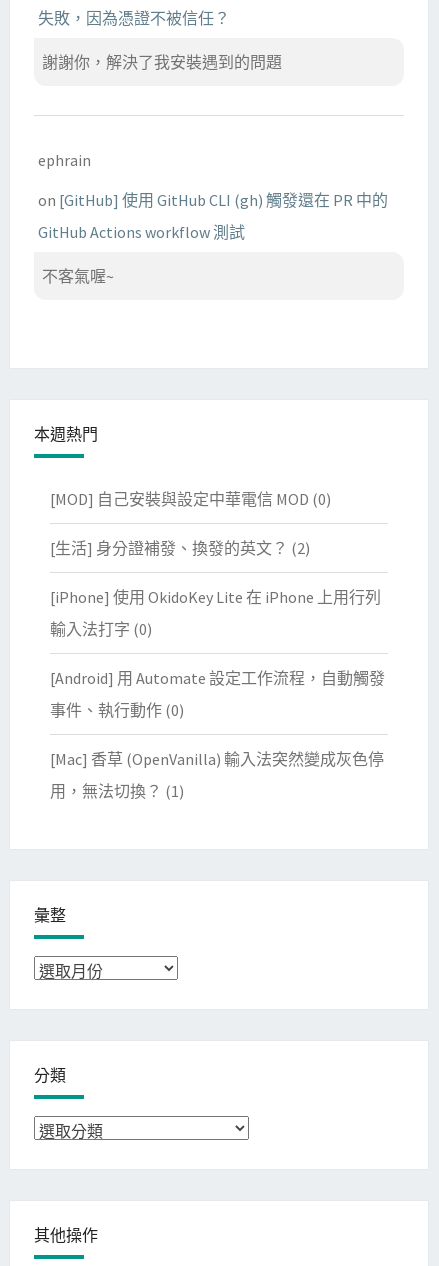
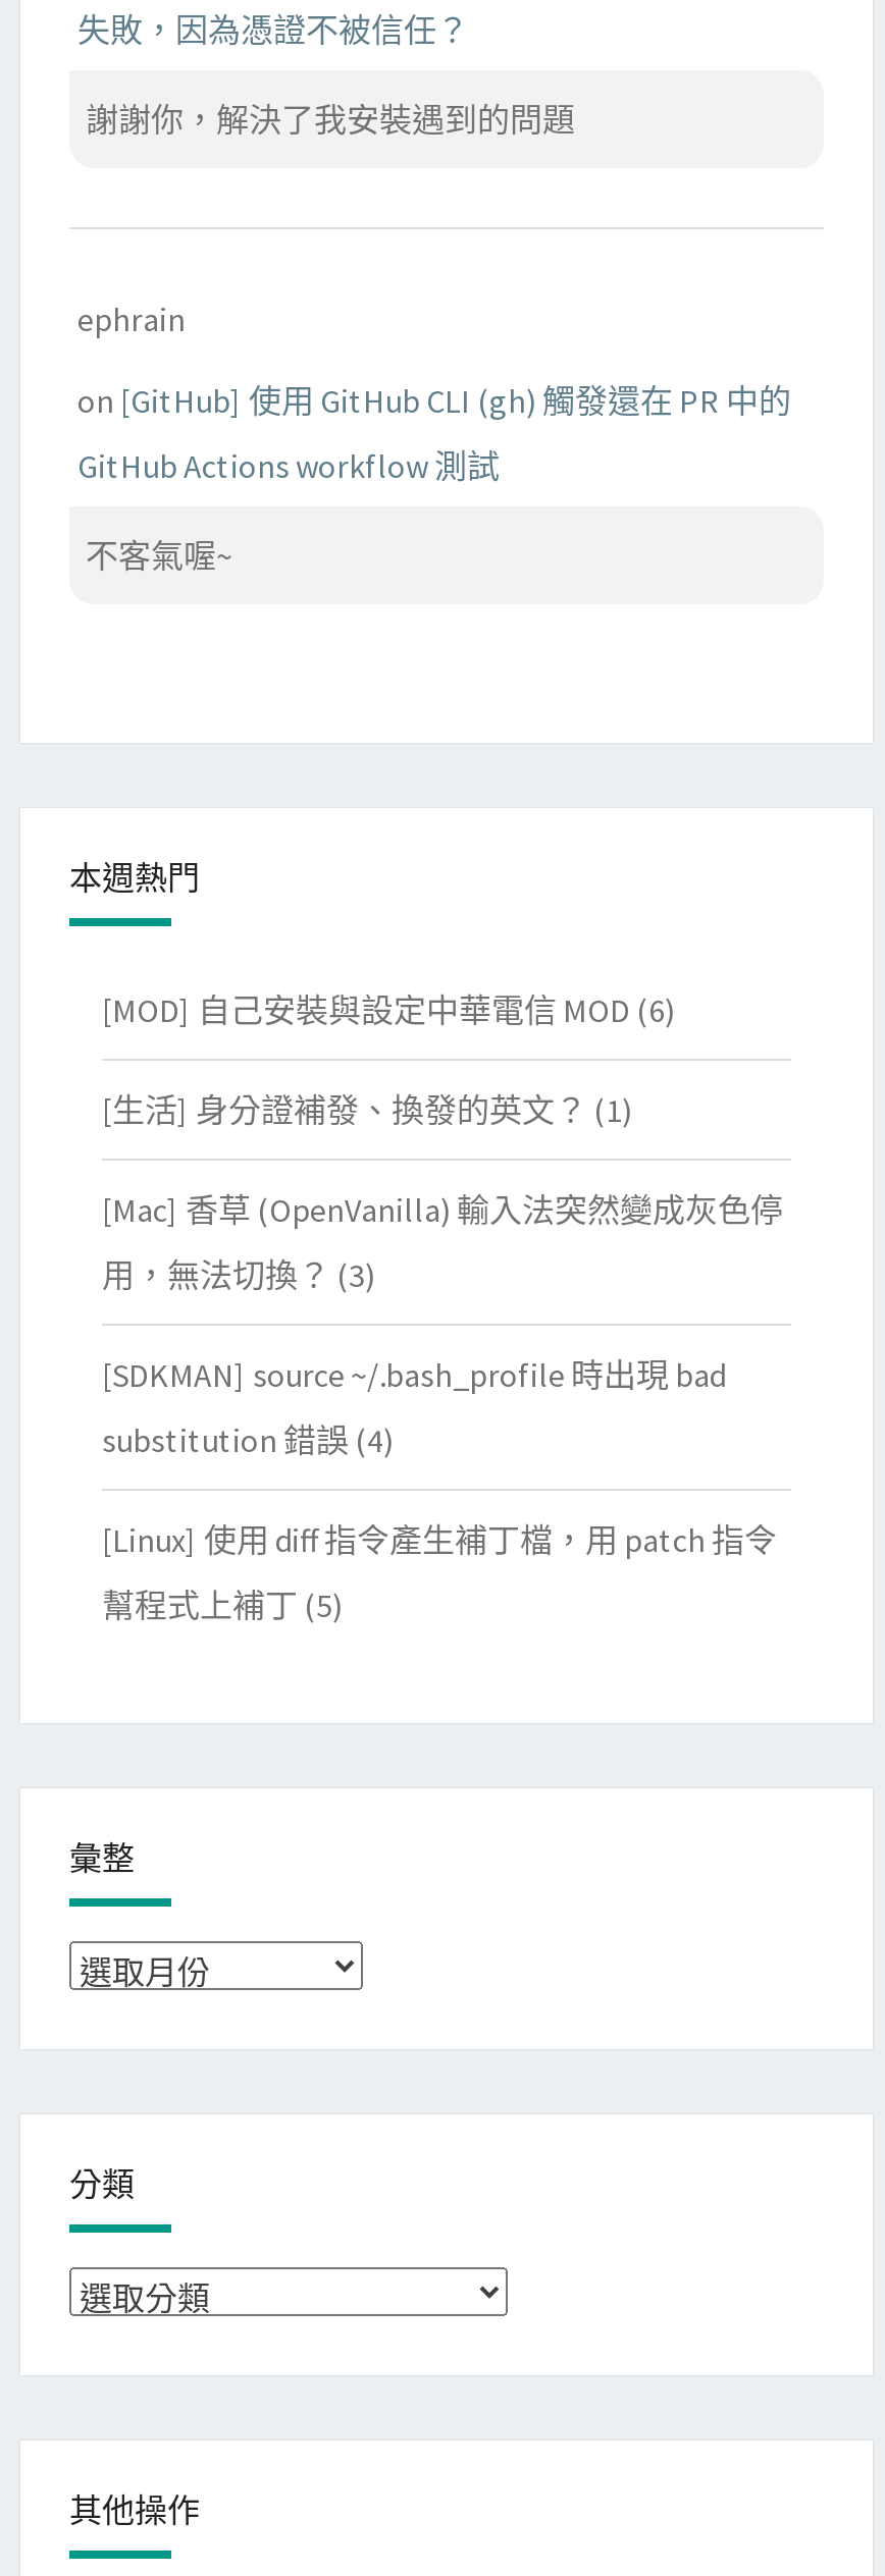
[50,489,385,720] [MOD] 自己安裝與設定中華電信 MOD (0) | [生活] 身分證補發、換發的英文？ (2) | [iPhone] 使用 OkidoKey Lite 在 iPhone 上用行列 | 輸入法打字 (0) | [Android] 用 Automate 設定工作流程，自動觸發 | 事件、執行動作 (0) -> [102,990,675,1131] [MOD] 自己安裝與設定中華電信 MOD (6) | [生活] 身分證補發、換發的英文？ (1)
moved [50,749,384,769] -> [102,1190,783,1231]: [Mac] 香草 (OpenVanilla) 輸入法突然變成灰色停
[50,781,184,801] 用，無法切換？ (1) -> [102,1255,777,1626] 用，無法切換？ (3) | [SDKMAN] source ~/.bash_profile 時出現 bad | substitution 錯誤 (4) | [Linux] 使用 diff 指令產生補丁檔，用 patch 指令 | 幫程式上補丁 (5)

